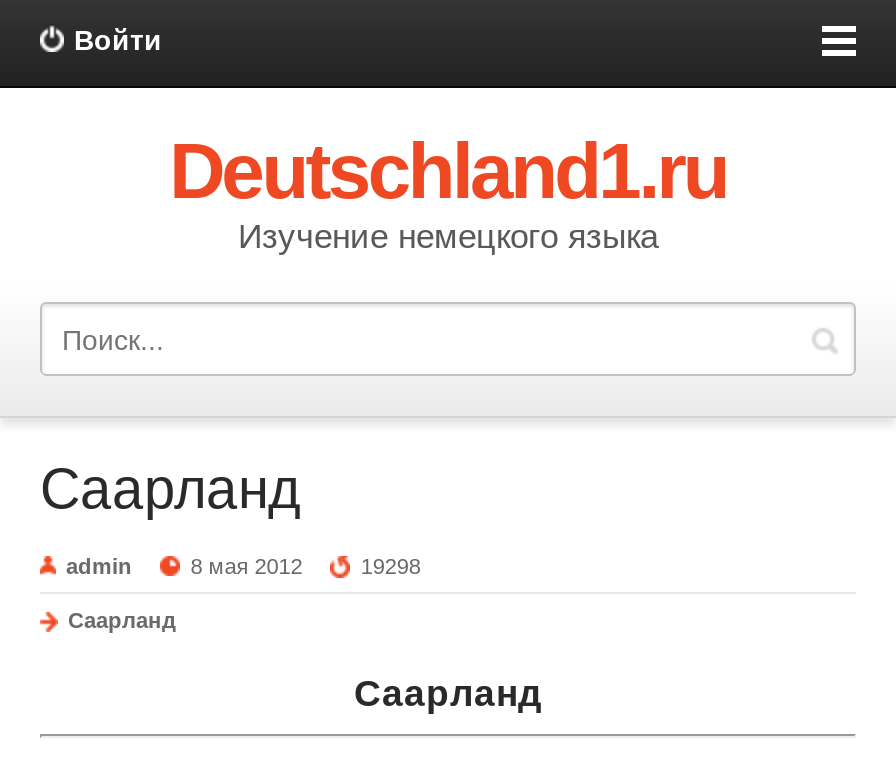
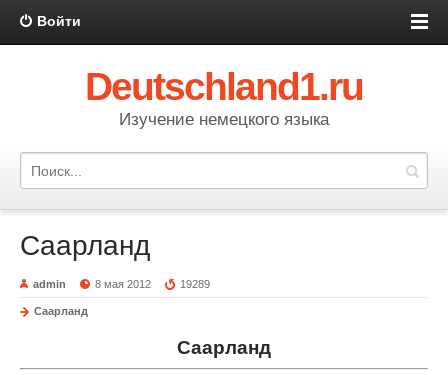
[361,554,421,578] 19298 -> [180,278,210,290] 19289

